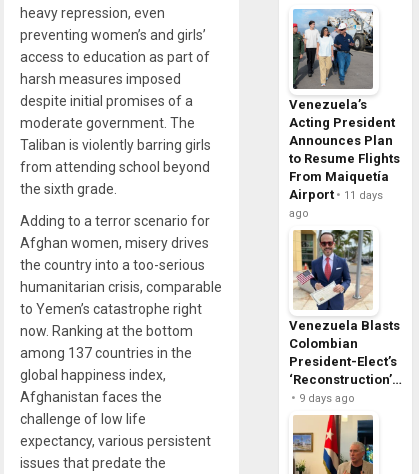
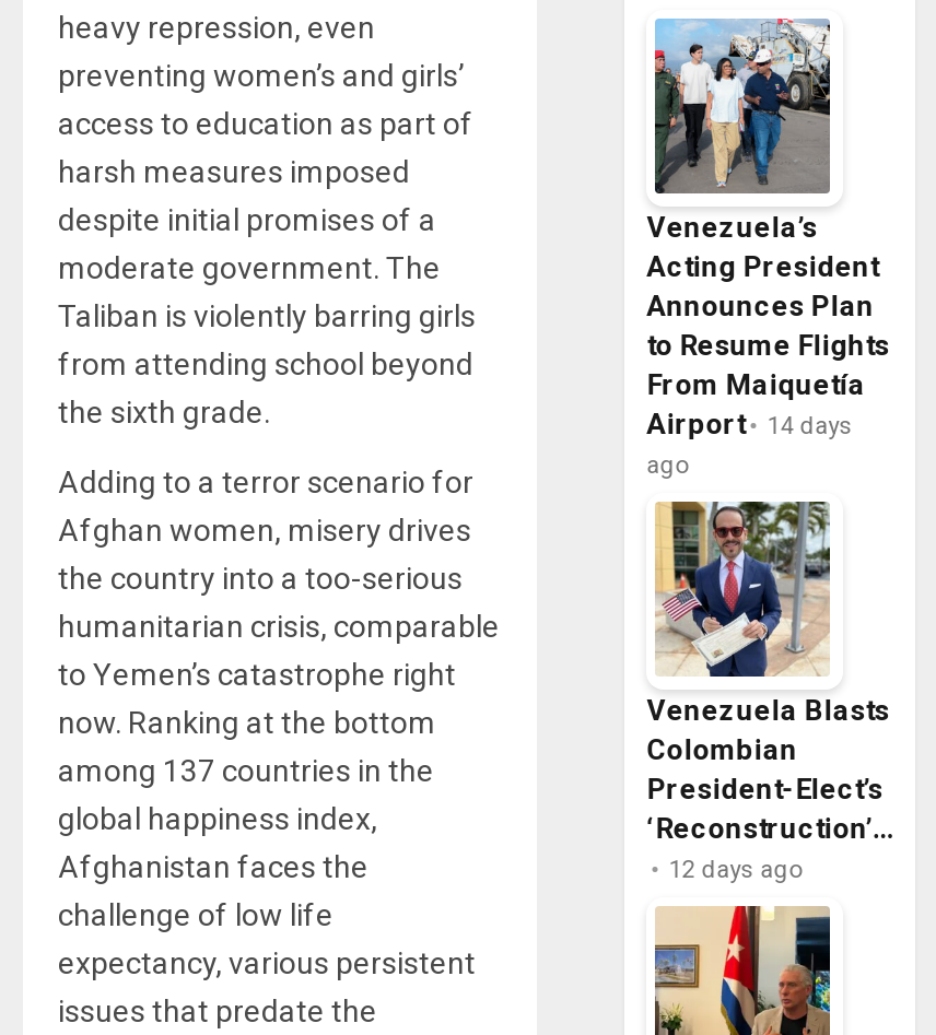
[289,187,383,202] Airport 11 days -> [647,407,852,440] Airport 14 days
[299,392,355,405] 9 days ago -> [669,855,804,884] 12 days ago

